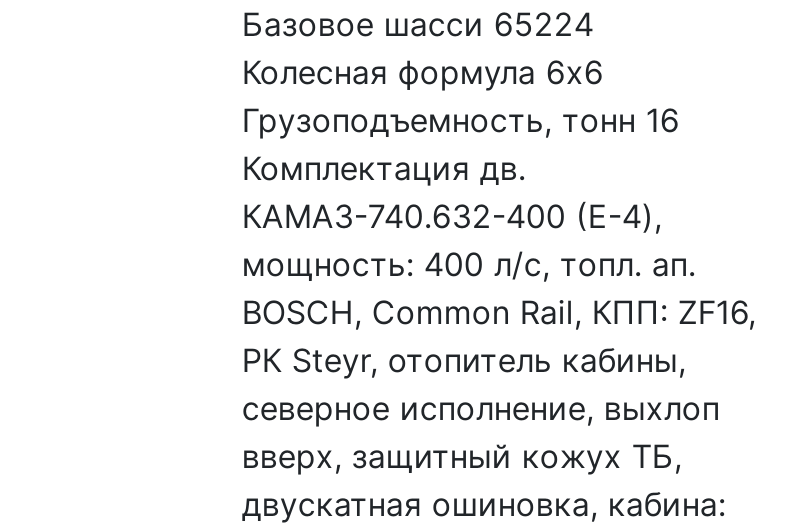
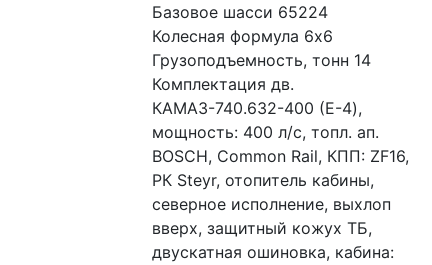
[242,100,680,140] Грузоподъемность, тонн 16 -> [152,50,371,70] Грузоподъемность, тонн 14

